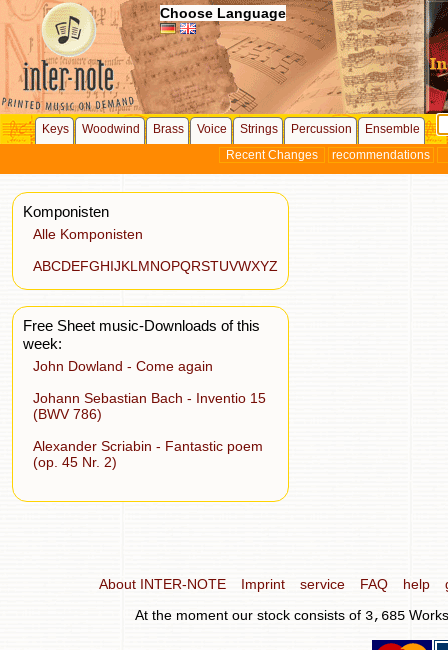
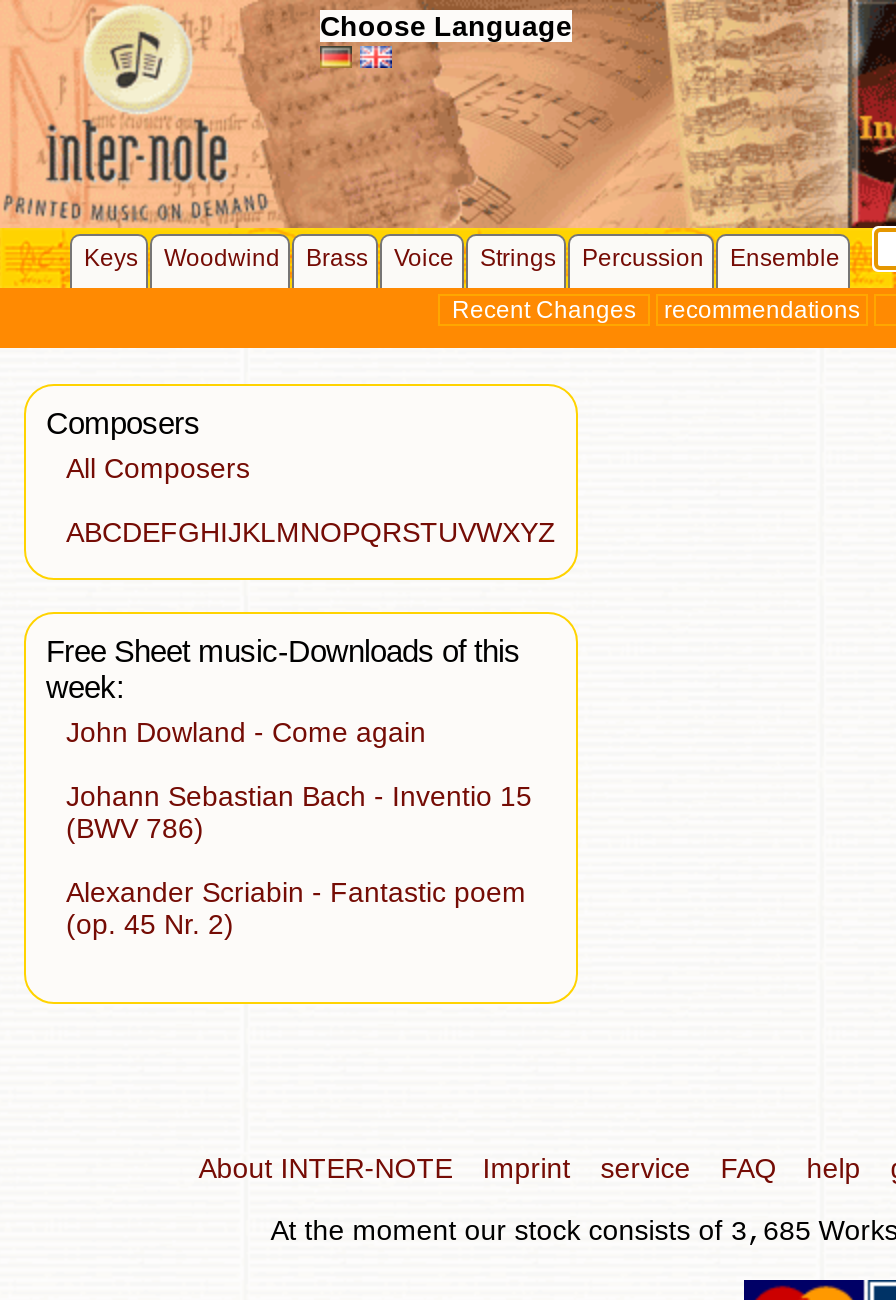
[23,203,143,242] Komponisten | Alle Komponisten -> [46,406,250,484] Composers | All Composers

